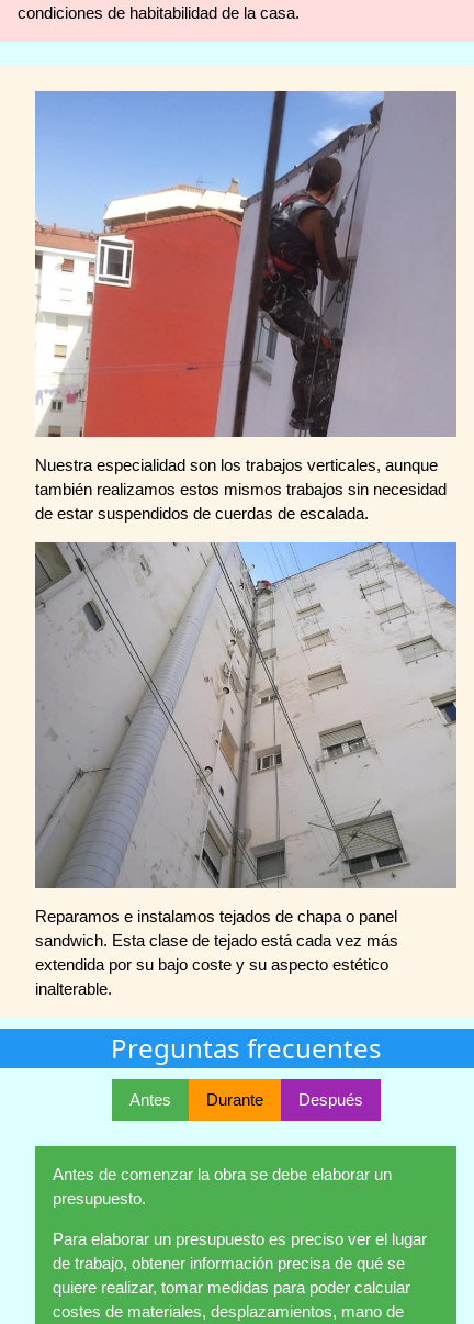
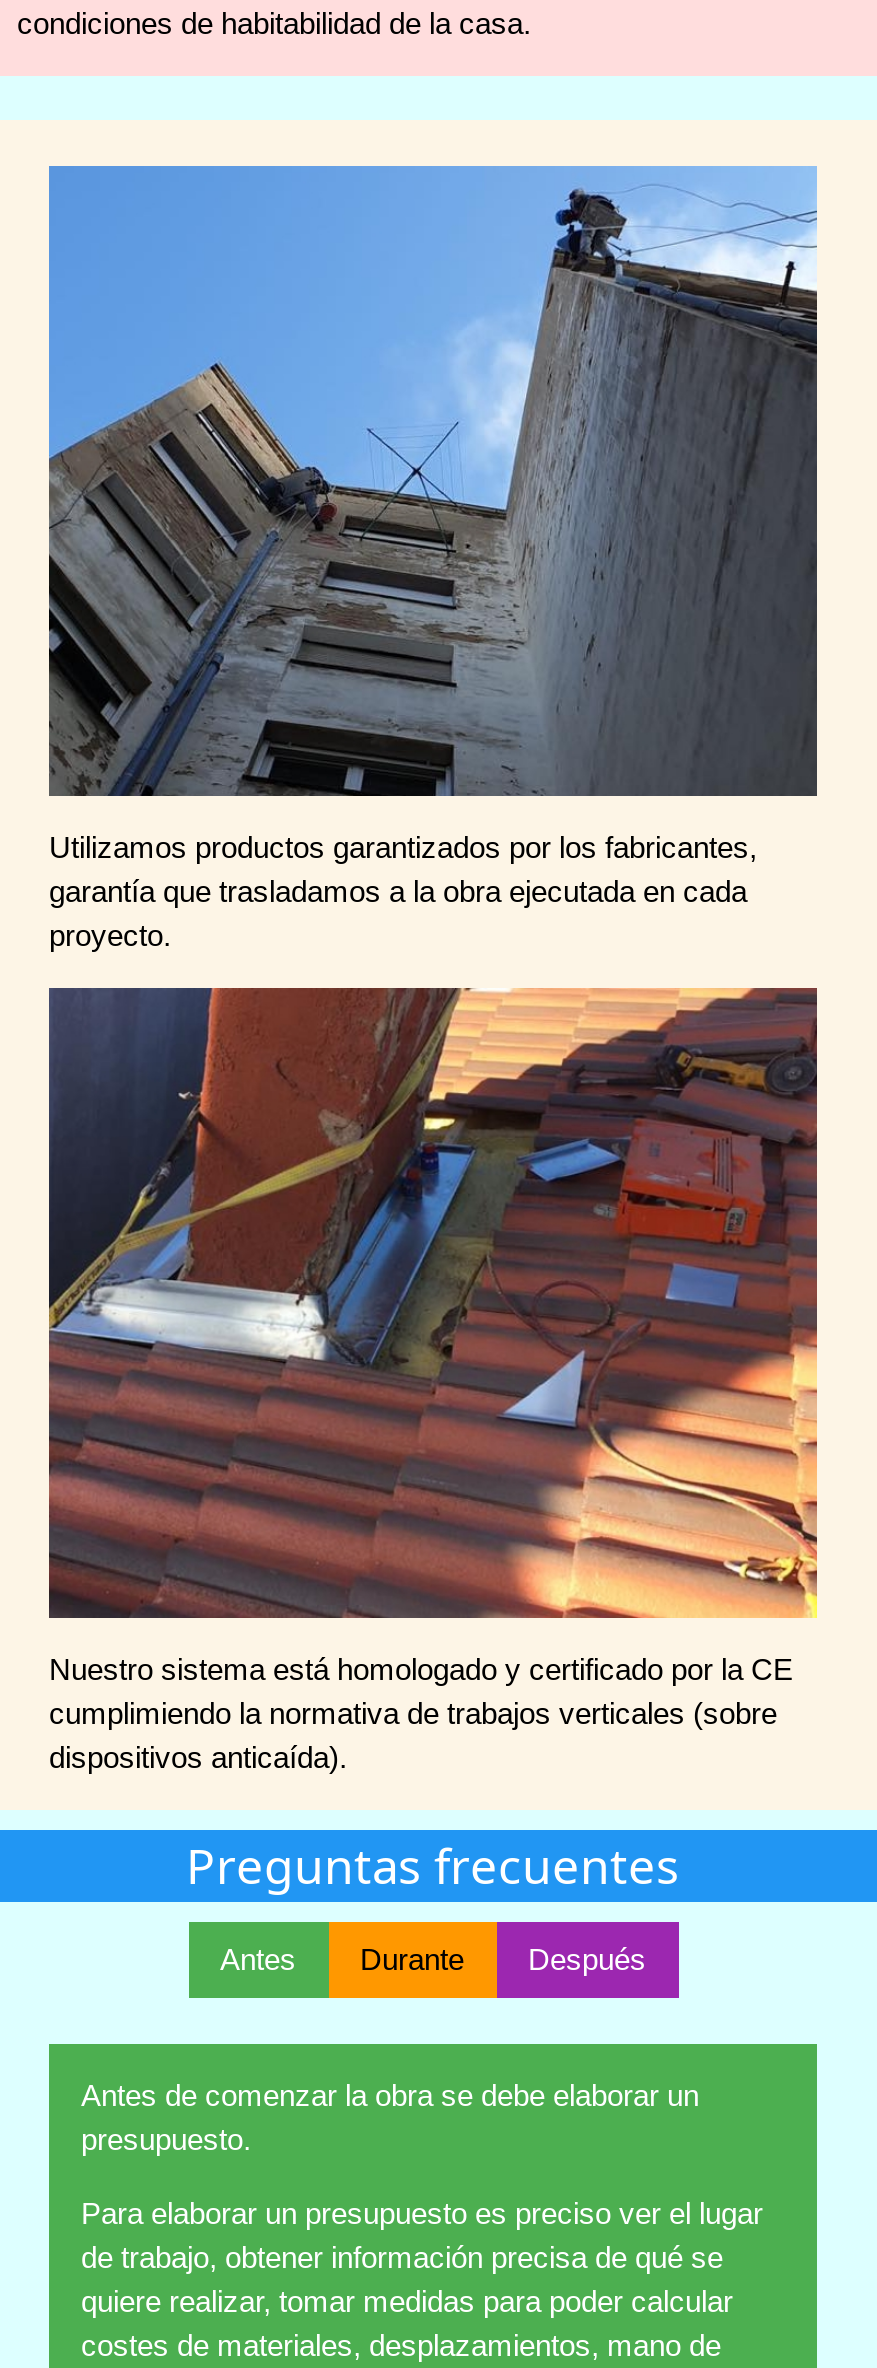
[34,90,456,522] [image] | Nuestra especialidad son los trabajos verticales, aunque | también realizamos estos mismos trabajos sin necesidad | de estar suspendidos de cuerdas de escalada. -> [47,164,817,951] [image] | Utilizamos productos garantizados por los fabricantes, | garantía que trasladamos a la obra ejecutada en cada | proyecto.
[35,541,458,998] [image] | Reparamos e instalamos tejados de chapa o panel | sandwich. Esta clase de tejado está cada vez más | extendida por su bajo coste y su aspecto estético | inalterable. -> [47,986,819,1774] [image] | Nuestro sistema está homologado y certificado por la CE | cumplimiendo la normativa de trabajos verticales (sobre | dispositivos anticaída).

